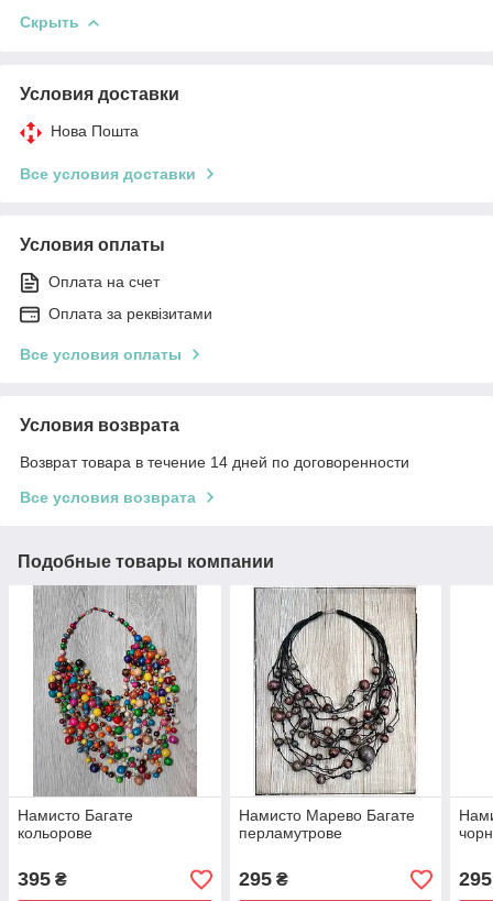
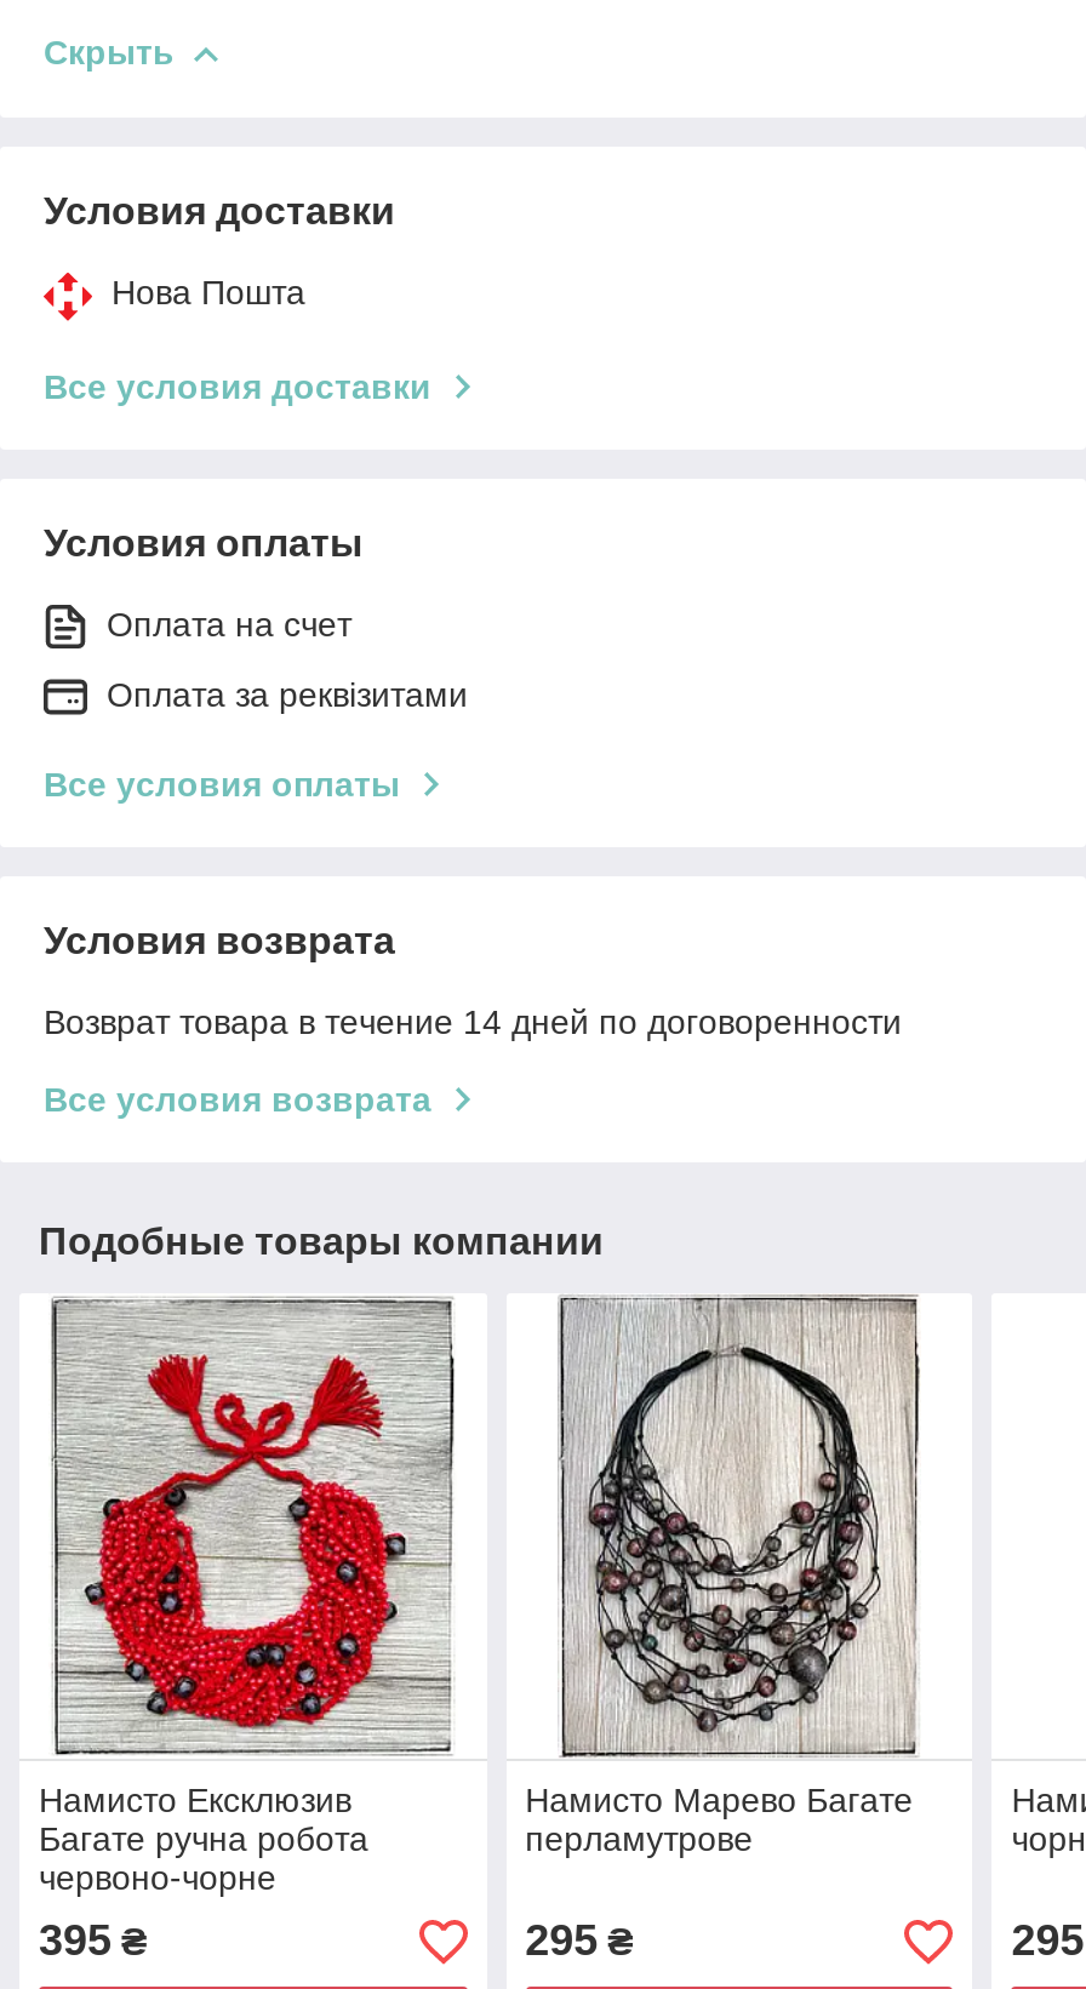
[18,585,206,842] [image] | Намисто Багате | кольорове -> [39,1296,456,1898] [image] | Намисто Ексклюзив | Багате ручна робота | червоно-чорне

